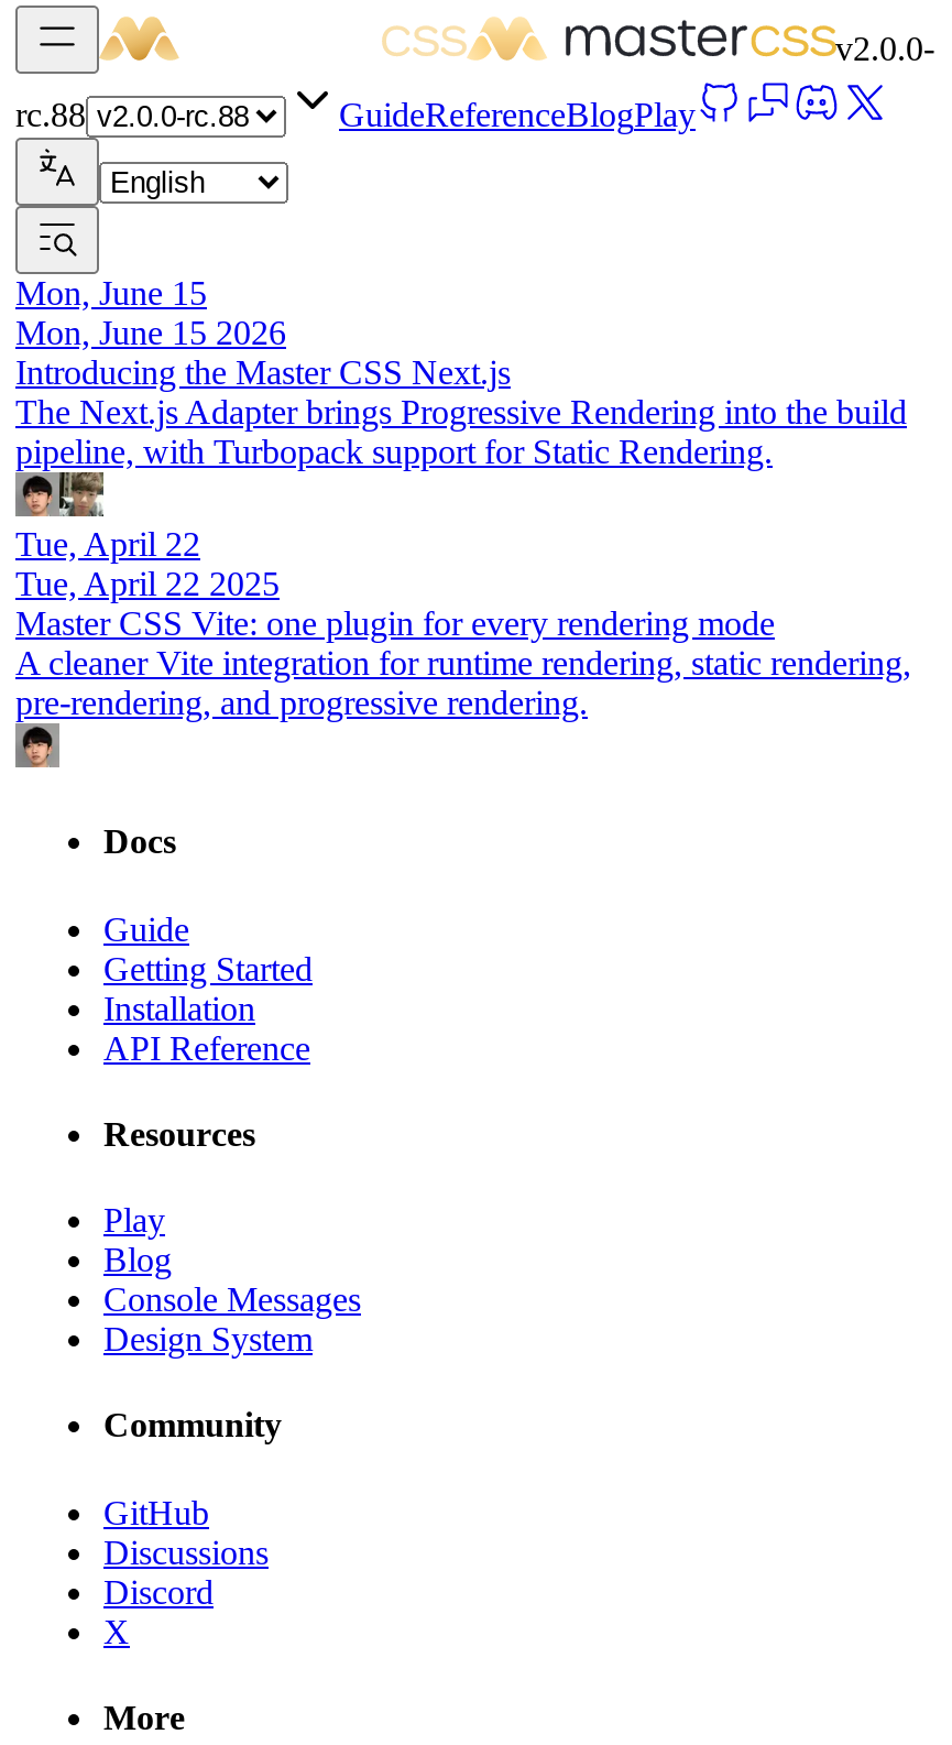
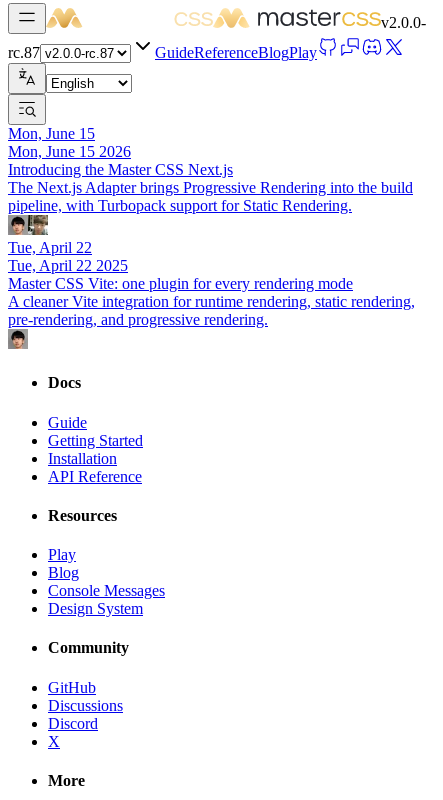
[15,96,86,133] rc.88 -> [8,44,40,61] rc.87

